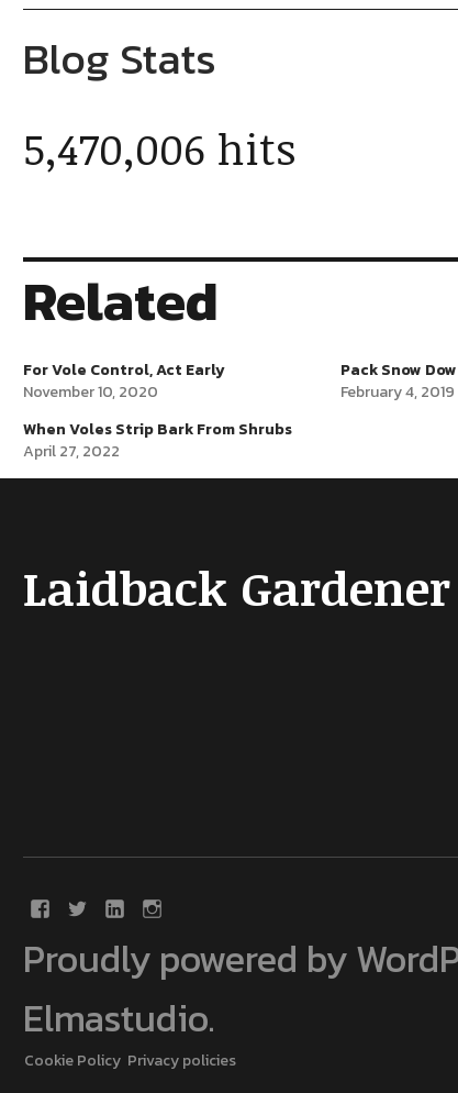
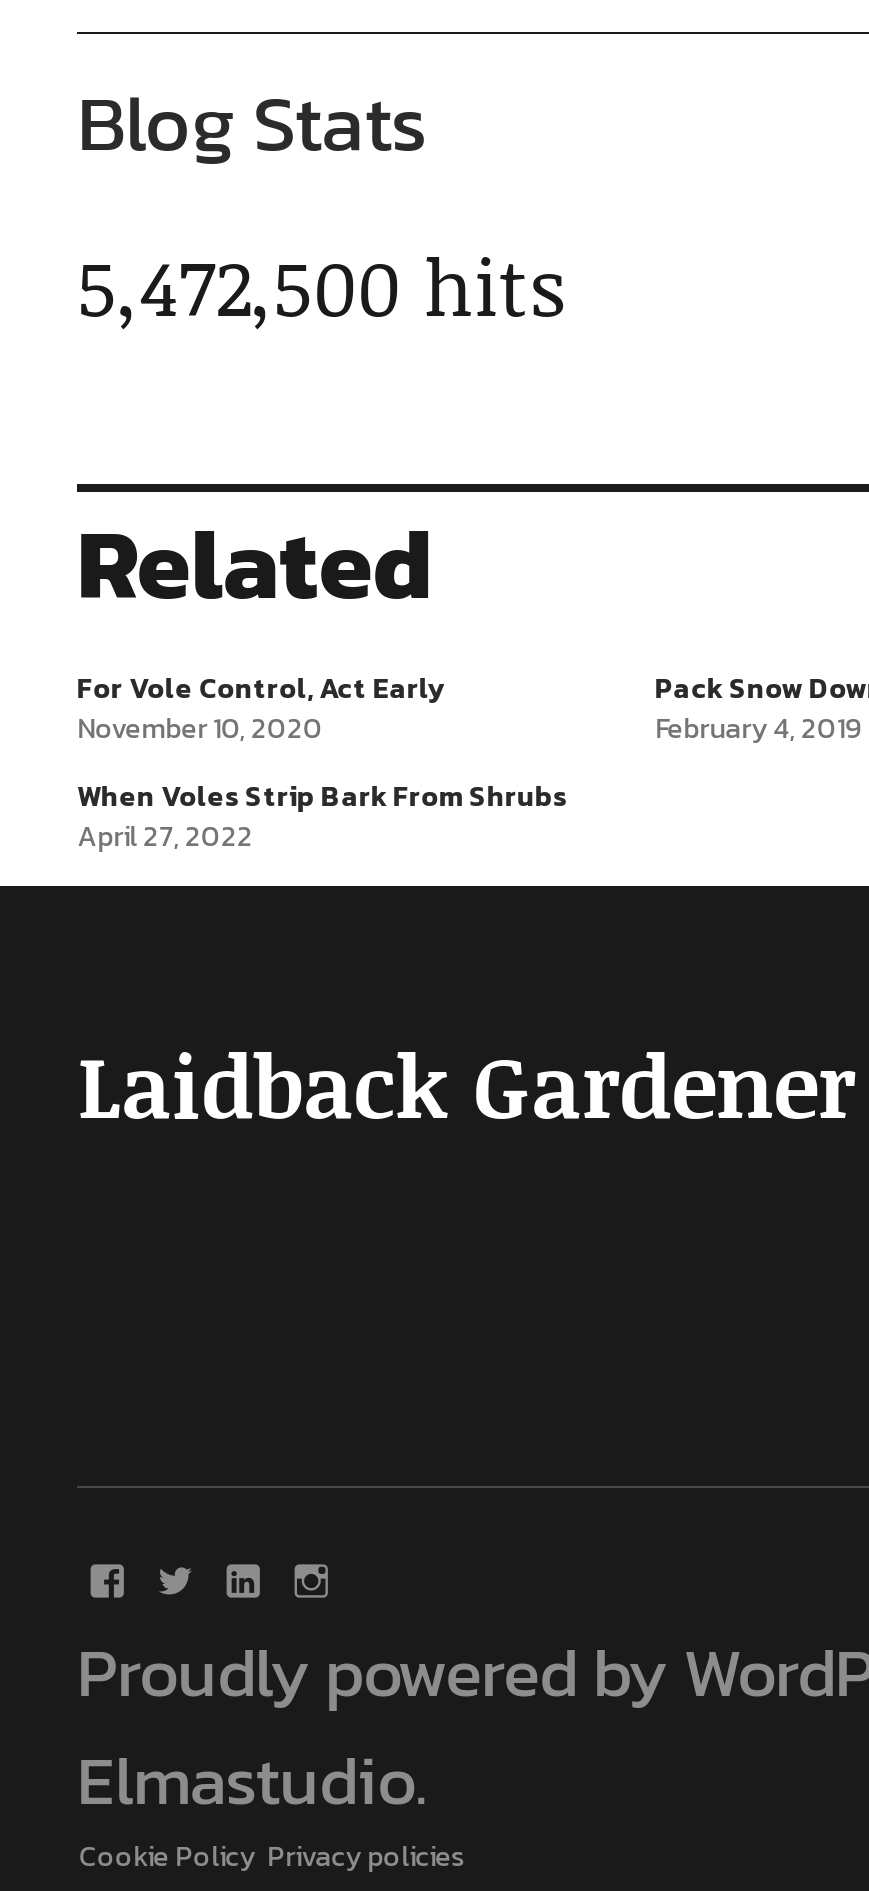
[23,119,297,177] 5,470,006 hits -> [77,232,567,338] 5,472,500 hits

